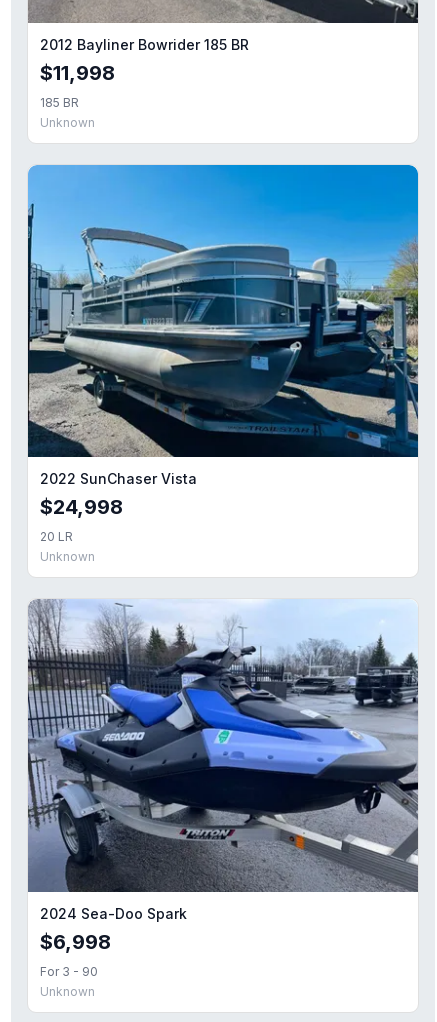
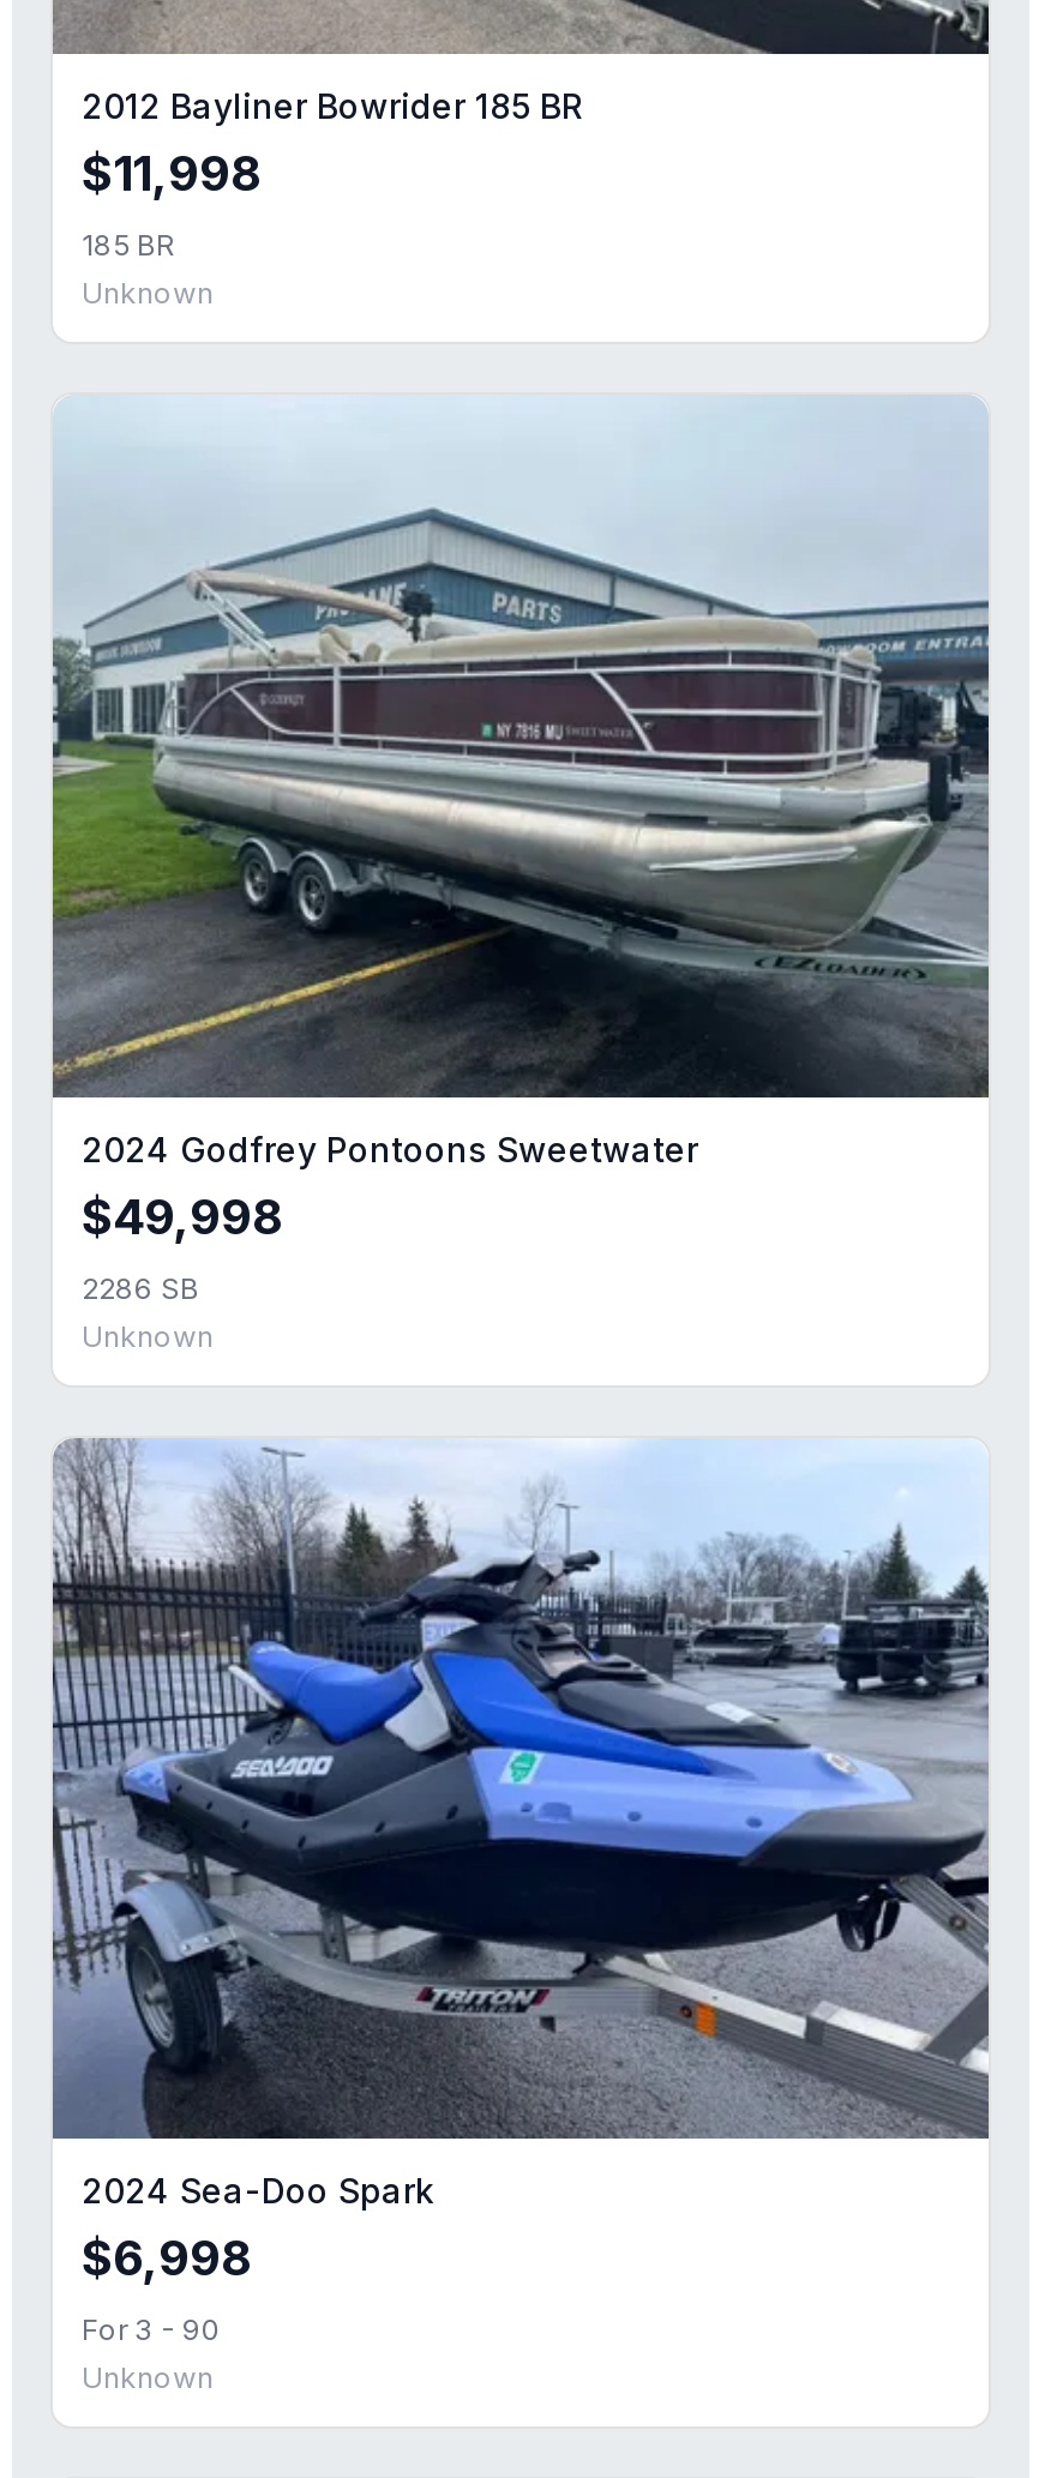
[27,164,419,544] [image] | 2022 SunChaser Vista | $24,998 | 20 LR -> [50,396,989,1305] [image] | 2024 Godfrey Pontoons Sweetwater | $49,998 | 2286 SB

